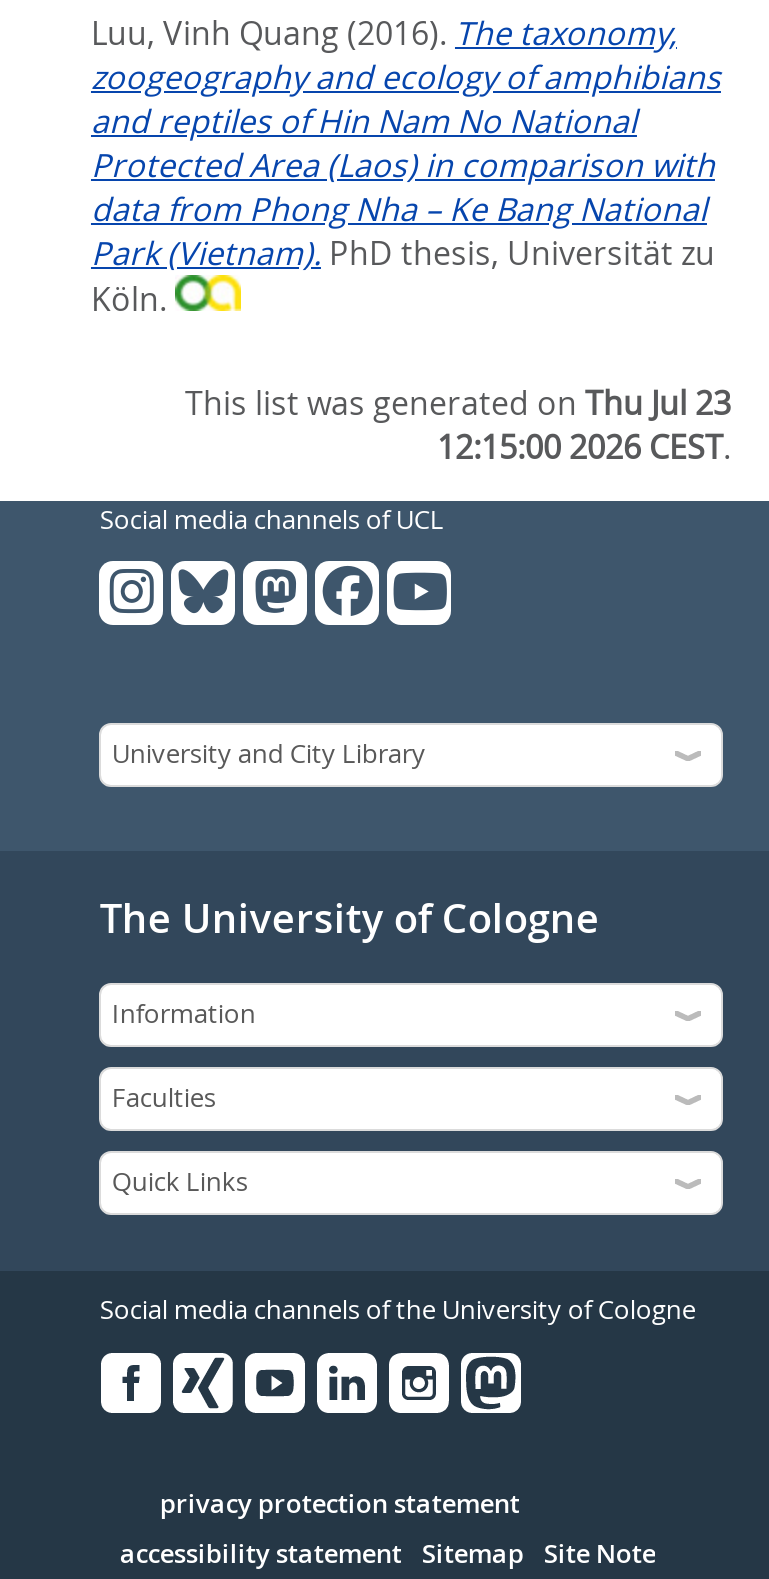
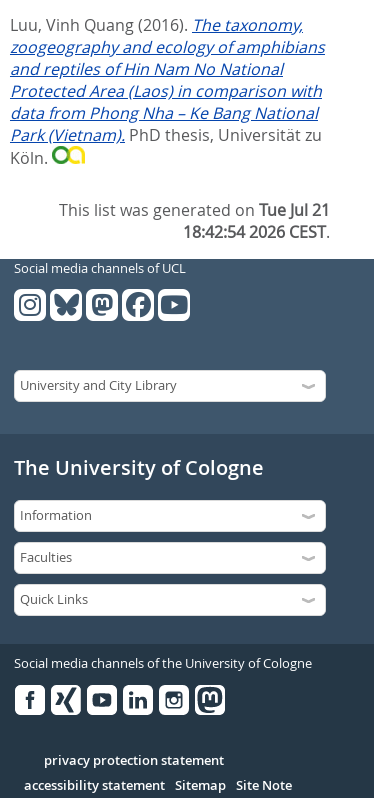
[185,381,731,425] This list was generated on Thu Jul 23 -> [59,199,330,221] This list was generated on Tue Jul 21
[437,425,731,469] 12:15:00 2026 CEST. -> [183,221,330,243] 18:42:54 2026 CEST.

